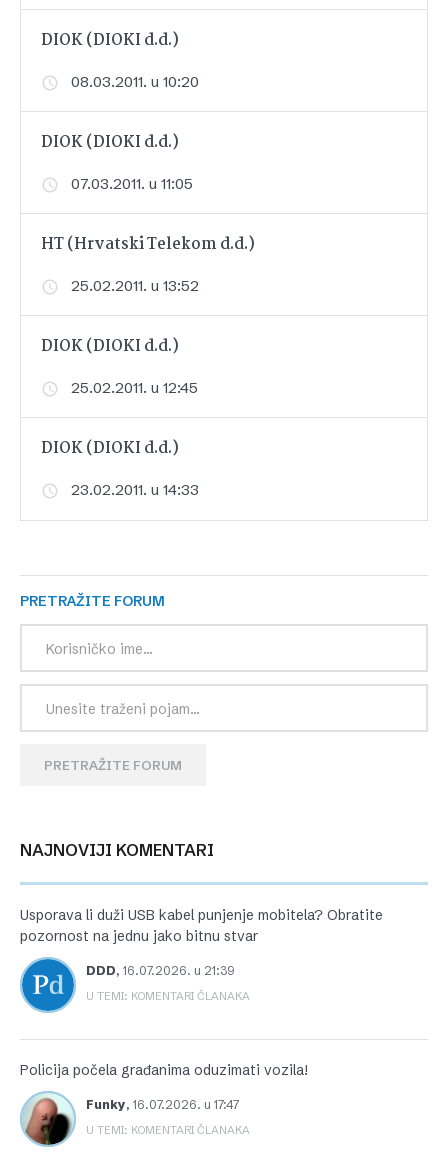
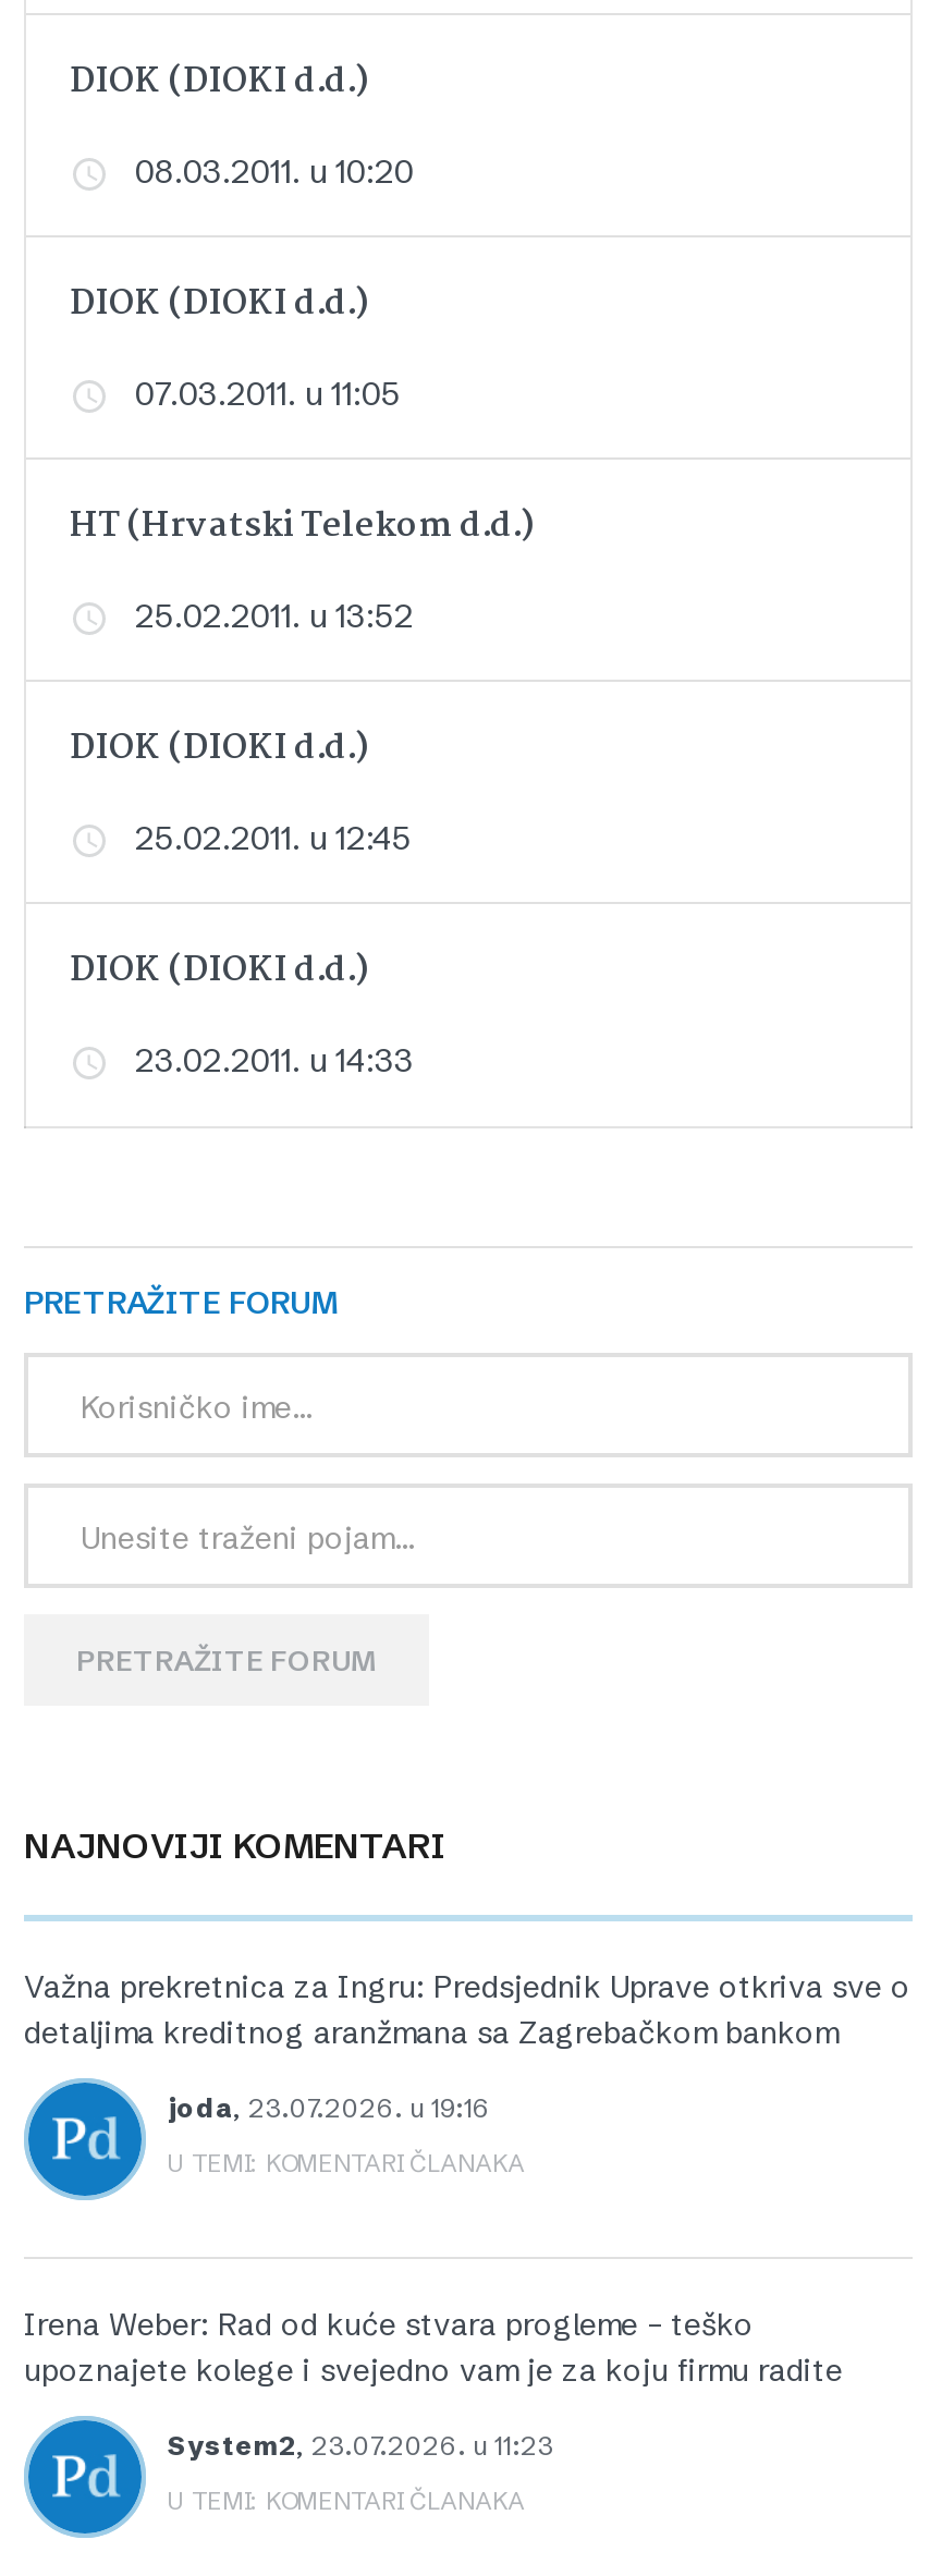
[20,906,383,945] Usporava li duži USB kabel punjenje mobitela? Obratite | pozornost na jednu jako bitnu stvar -> [24,1967,910,2052] Važna prekretnica za Ingru: Predsjednik Uprave otkriva sve o | detaljima kreditnog aranžmana sa Zagrebačkom bankom
[86,963,234,978] DDD, 16.07.2026. u 21:39 -> [168,2091,490,2124] joda, 23.07.2026. u 19:16
[20,1061,308,1079] Policija počela građanima oduzimati vozila! -> [24,2305,843,2390] Irena Weber: Rad od kuće stvara progleme – teško | upoznajete kolege i svejedno vam je za koju firmu radite
[22,1097,239,1146] [image] | Funky, 16.07.2026. u 17:47 -> [26,2418,553,2536] [image] | System2, 23.07.2026. u 11:23

